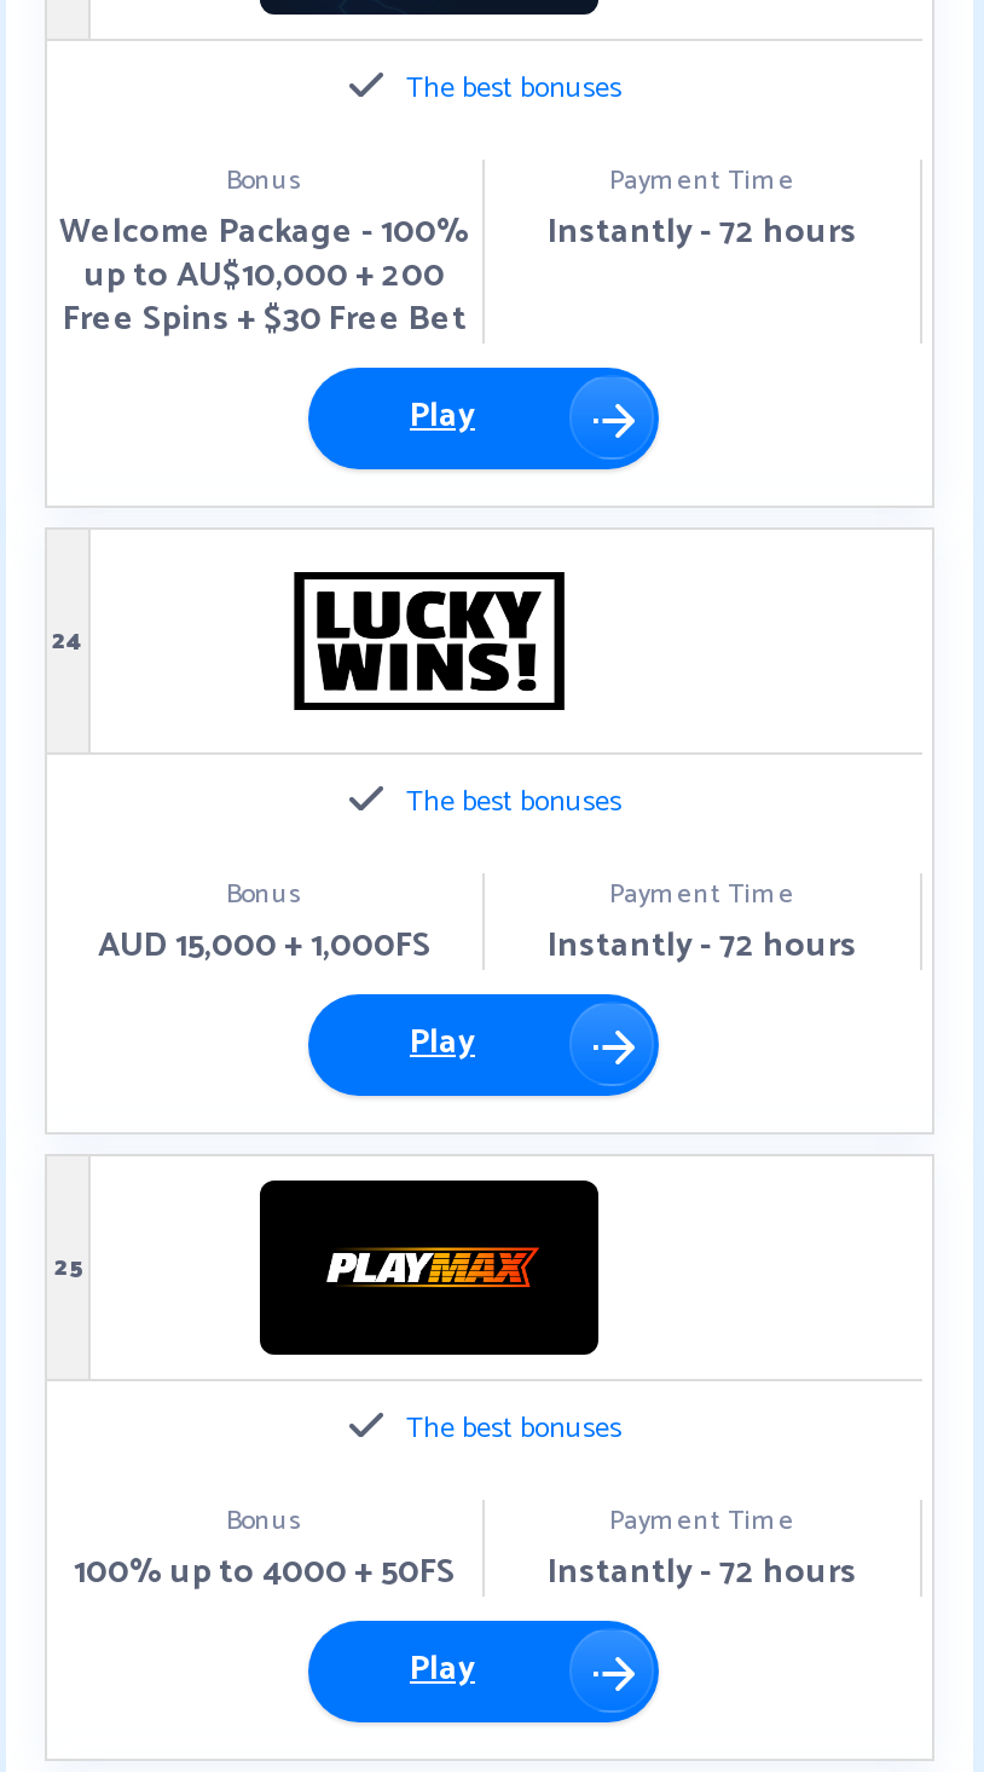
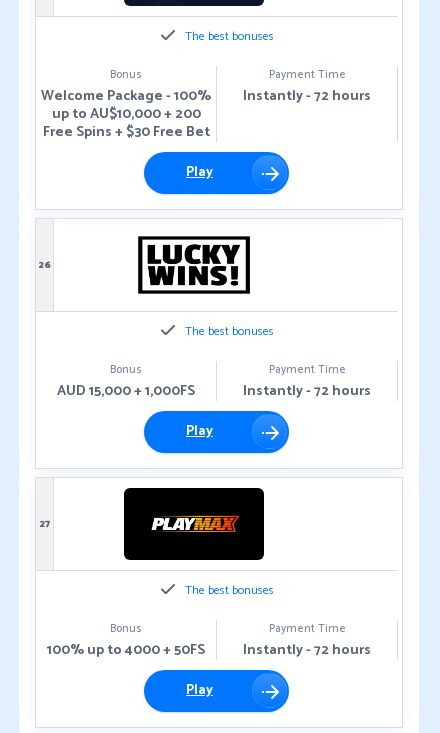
[52,622,83,661] 24 -> [38,257,51,273] 26
[54,1249,81,1287] 25 -> [39,516,50,532] 27

